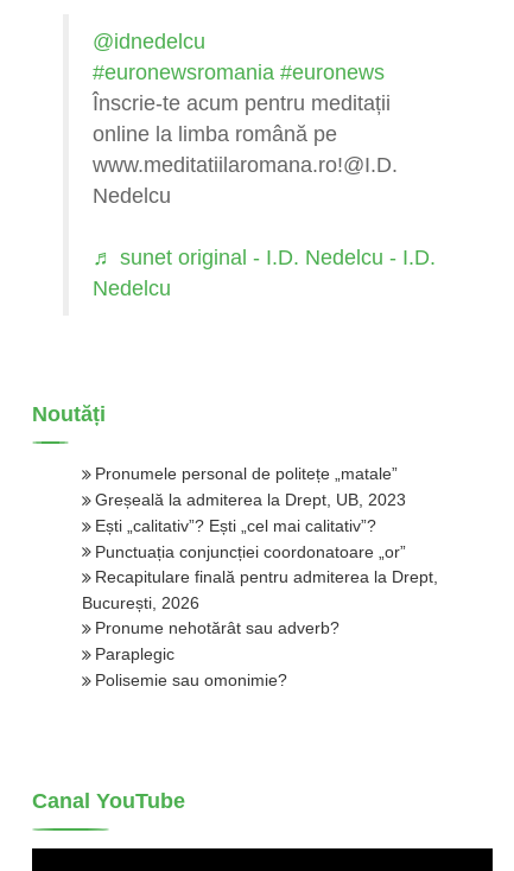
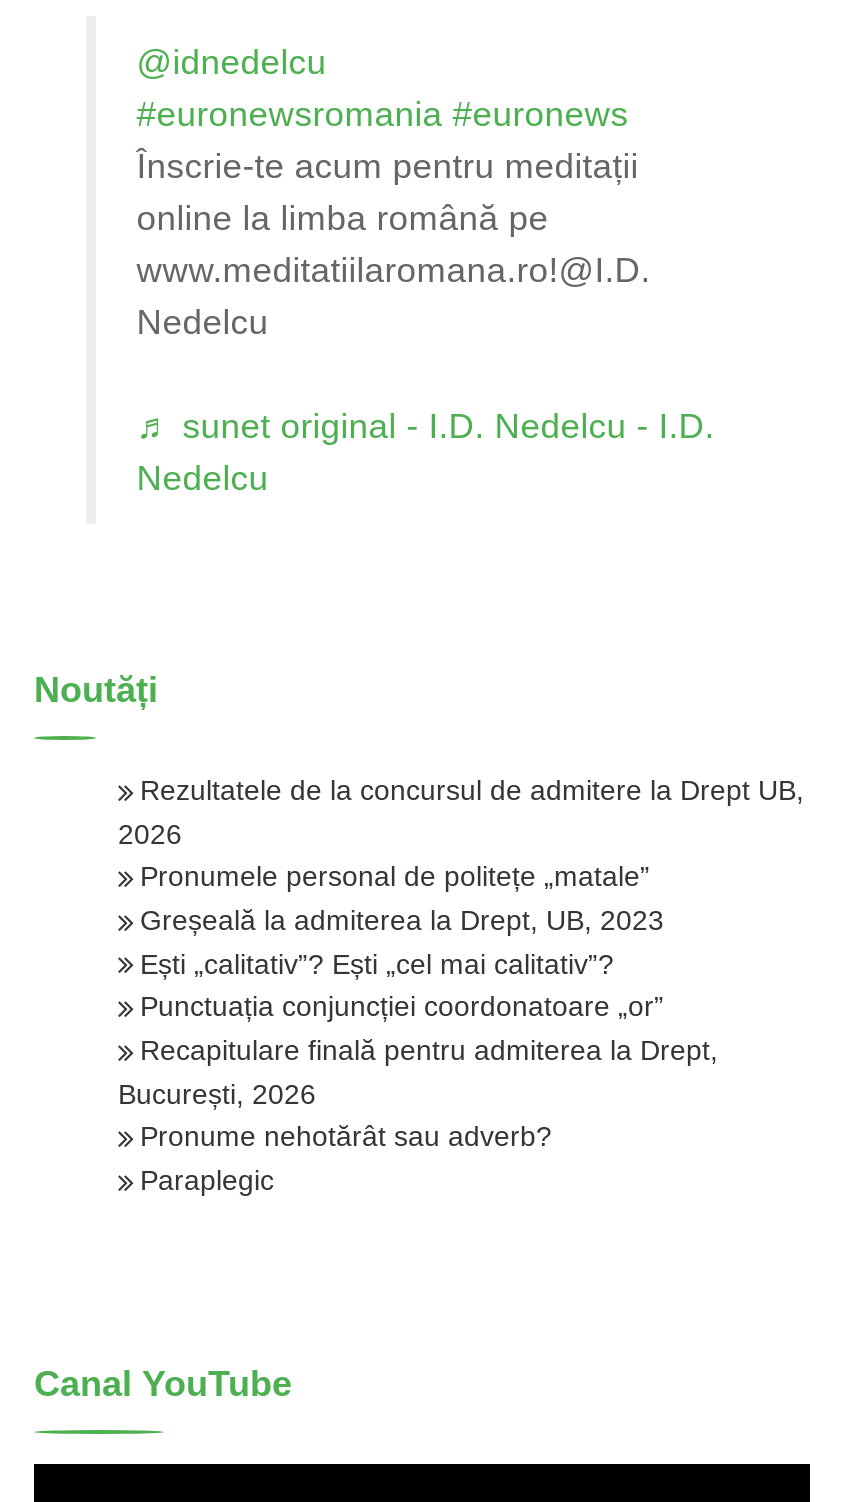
none -> [118,774,804,850] Rezultatele de la concursul de admitere la Drept UB, | 2026
moved [82,464,438,663] -> [118,860,718,1195]: Pronumele personal de politețe „matale” | Greșeală la admiterea la Drept, UB, 2023 | Ești „calitativ”? Ești „cel mai calitativ”? | Punctuația conjuncției coordonatoare „or” | Recapitulare finală pentru admiterea la Drept, | București, 2026 | Pronume nehotărât sau adverb? | Paraplegic
[95,670,287,689] Polisemie sau omonimie? -> none

